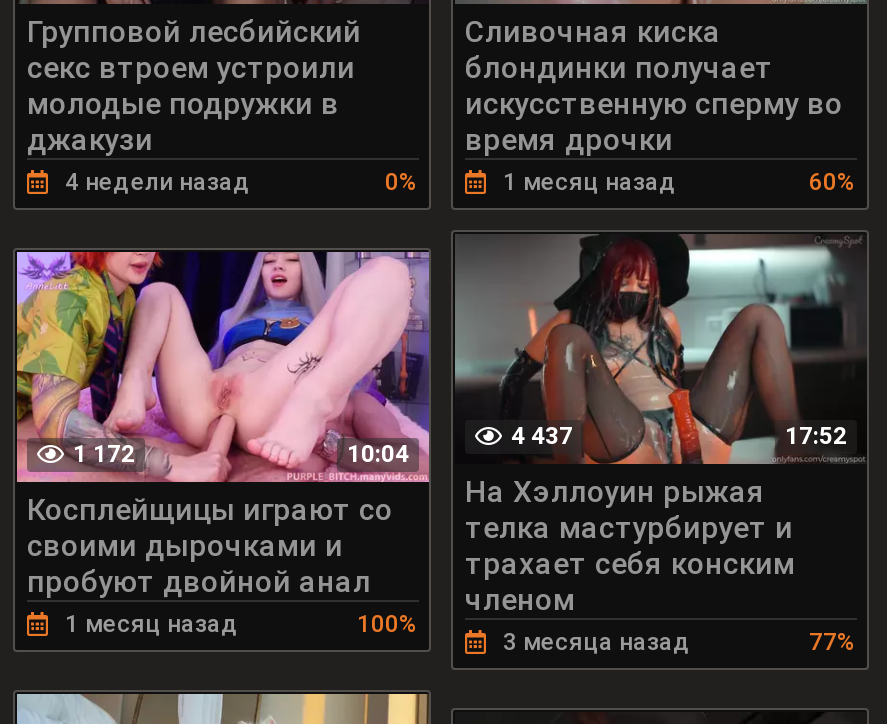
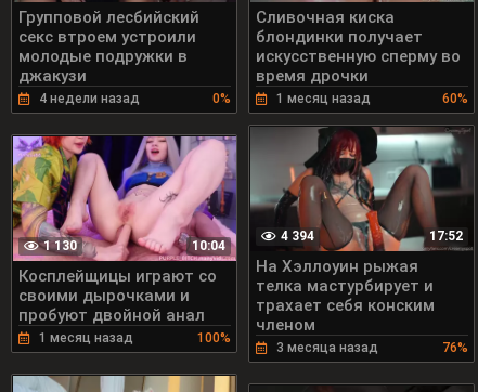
[511,422,573,450] 4 437 -> [281,229,314,244] 4 394
[73,440,135,468] 1 172 -> [43,238,77,254] 1 130
[809,629,857,657] 77% -> [442,340,468,356] 76%

